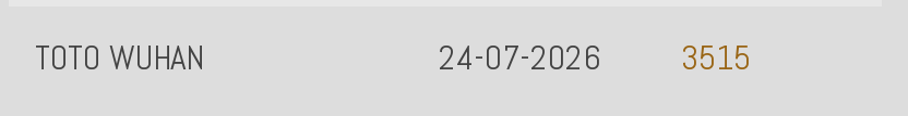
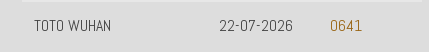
[439,36,600,80] 24-07-2026 -> [219,16,293,36] 22-07-2026
[681,37,751,81] 3515 -> [330,16,362,36] 0641

